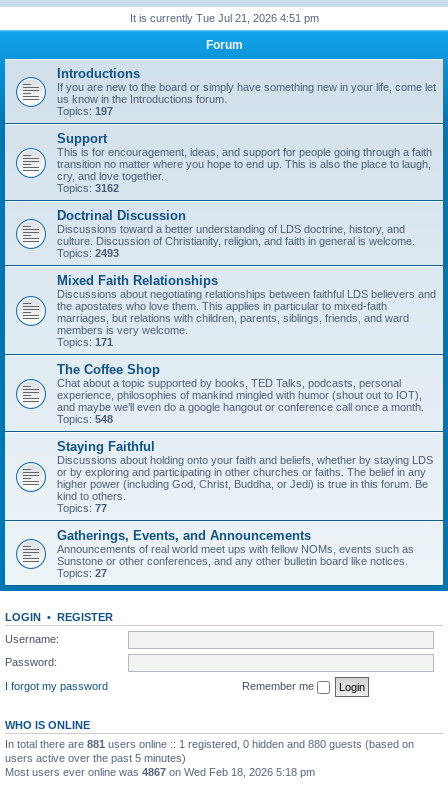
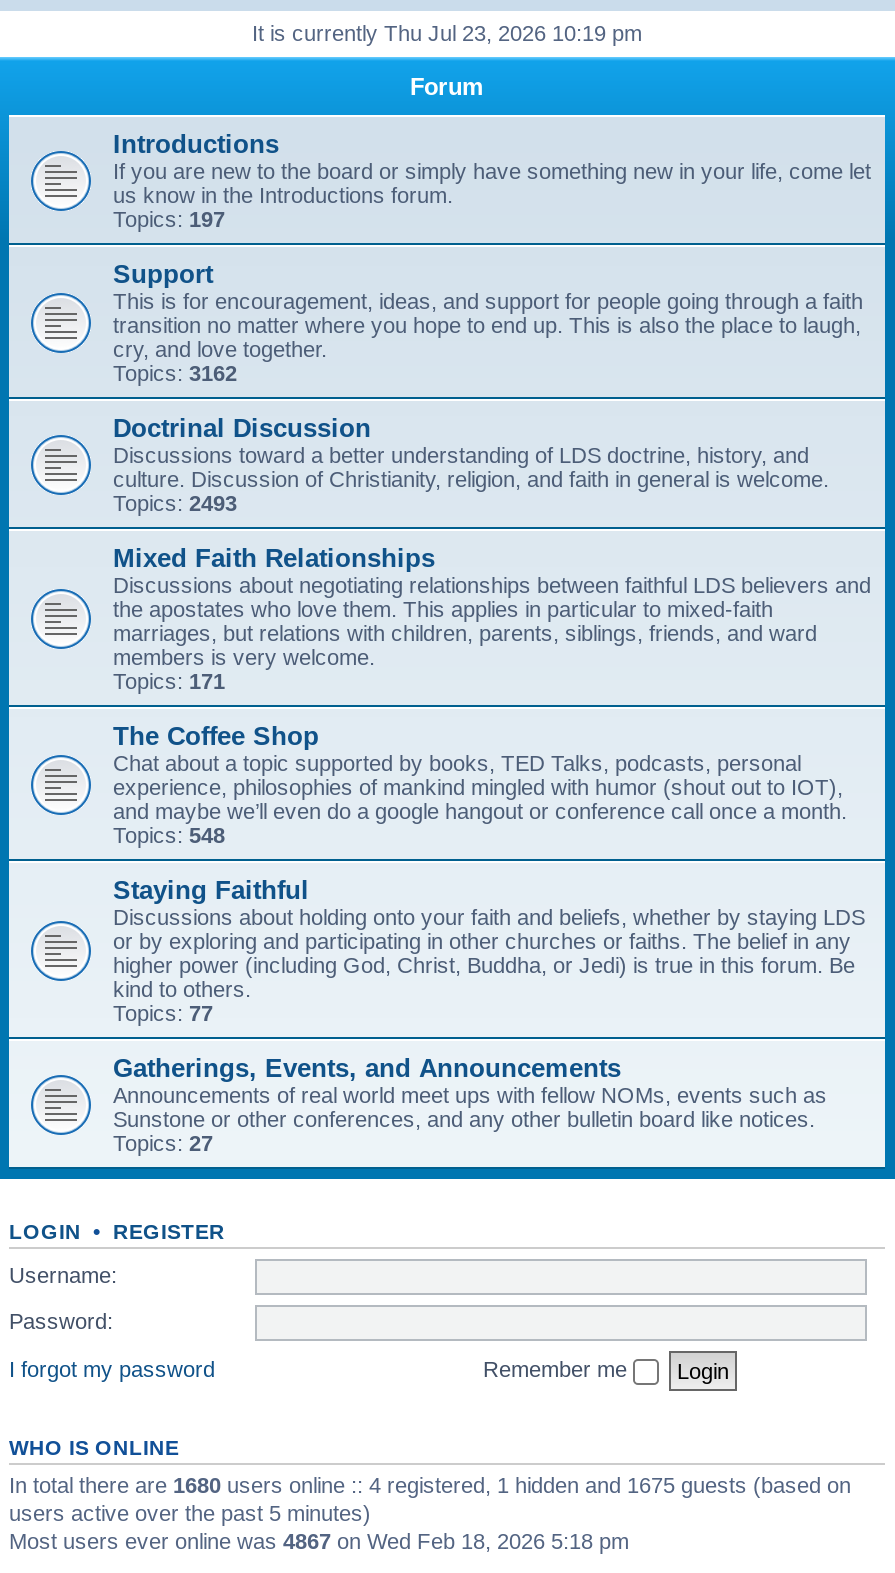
[129,12,318,24] It is currently Tue Jul 21, 2026 4:51 pm -> [252,21,642,45] It is currently Thu Jul 23, 2026 10:19 pm
[5,737,414,749] In total there are 881 users online :: 1 registered, 0 hidden and 880 guests (based on -> [9,1472,851,1496] In total there are 1680 users online :: 4 registered, 1 hidden and 1675 guests (based on

